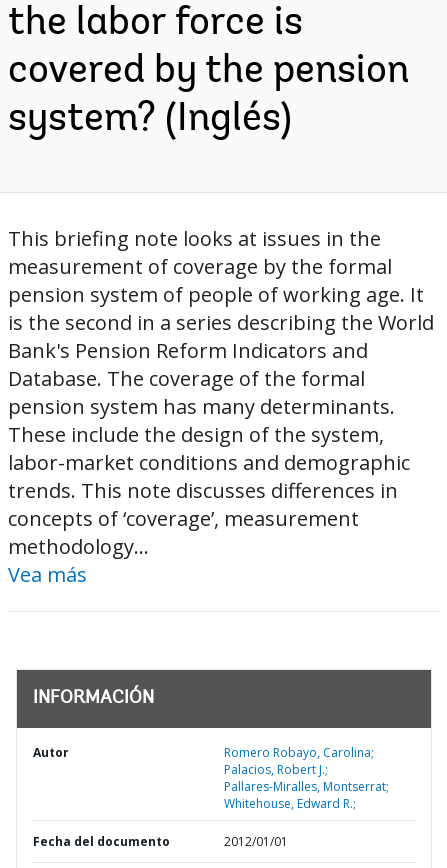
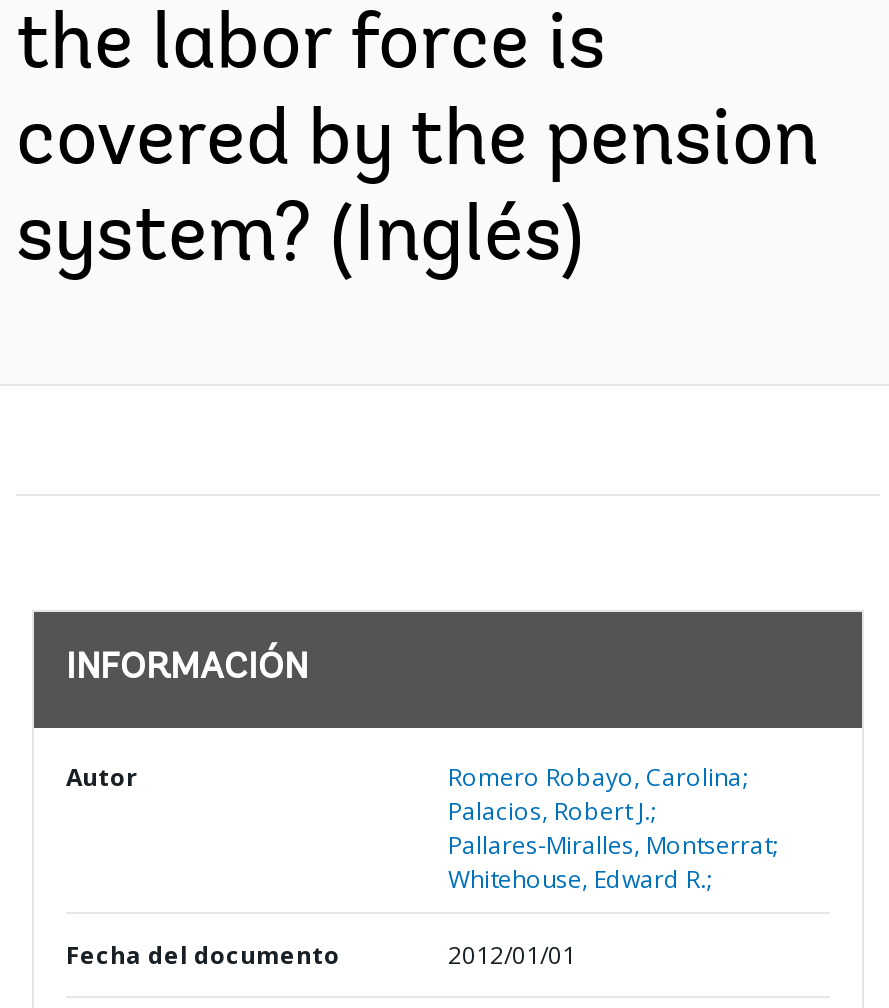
[8,225,434,588] This briefing note looks at issues in the | measurement of coverage by the formal | pension system of people of working age. It | is the second in a series describing the World | Bank's Pension Reform Indicators and | Database. The coverage of the formal | pension system has many determinants. | These include the design of the system, | labor-market conditions and demographic | trends. This note discusses differences in | concepts of ‘coverage’, measurement | methodology... | Vea más -> none

